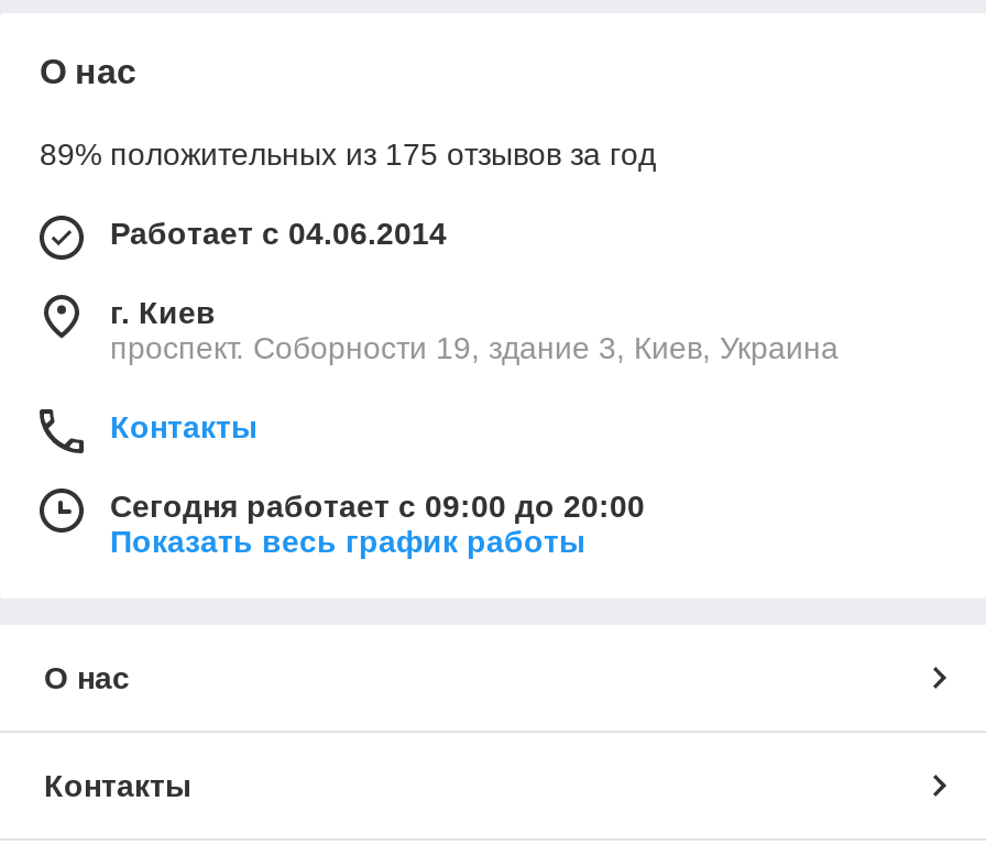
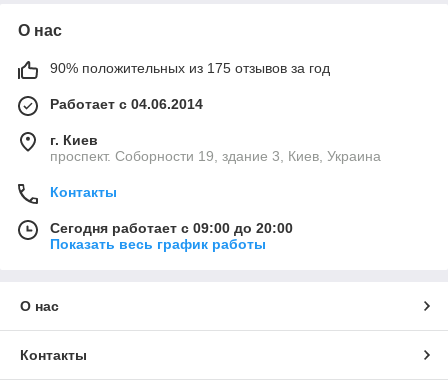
[40,138,656,173] 89% положительных из 175 отзывов за год -> [50,60,330,76] 90% положительных из 175 отзывов за год

